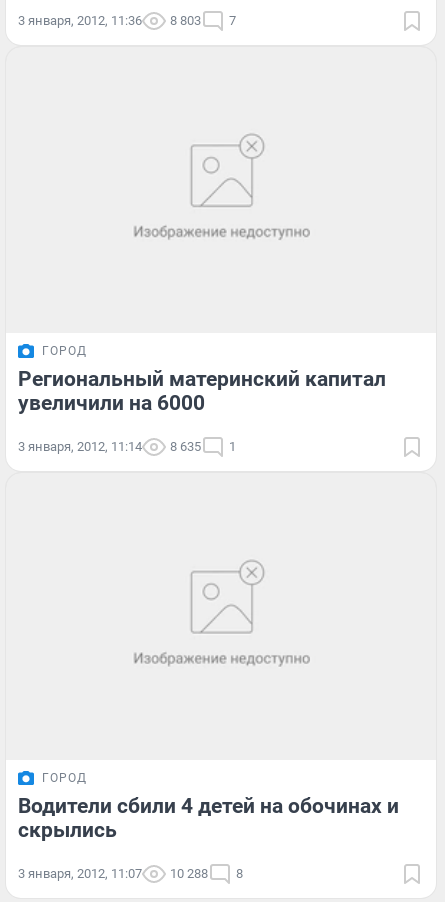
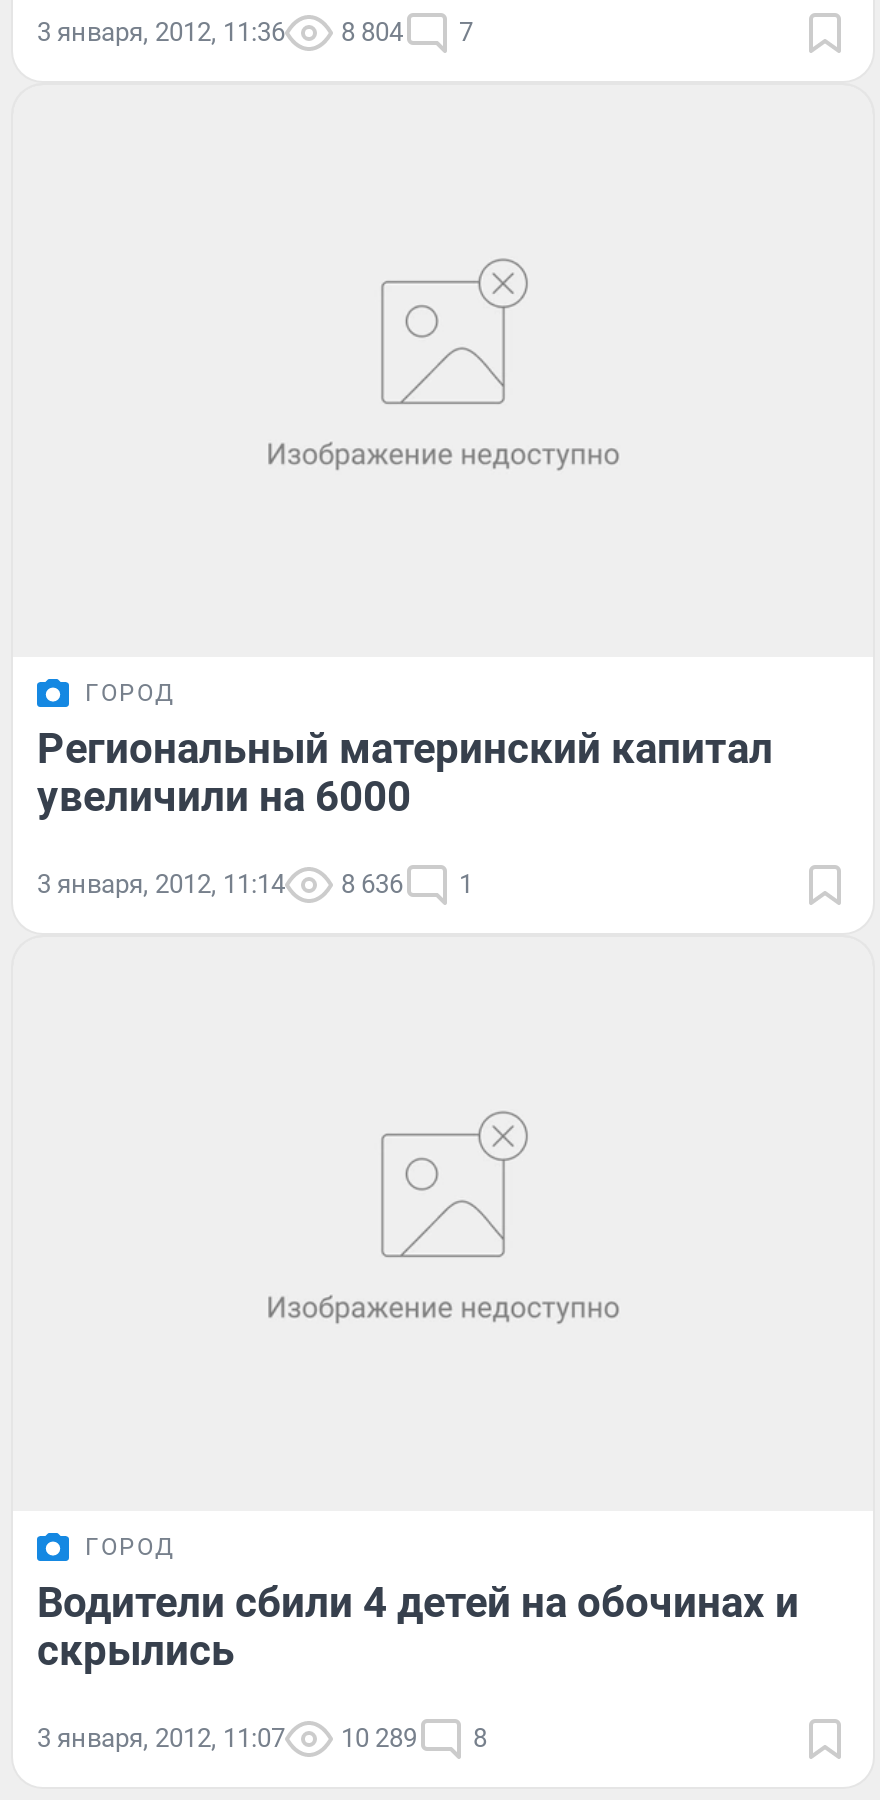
[170,13,201,28] 8 803 -> [341,16,403,46] 8 804
[170,439,201,454] 8 635 -> [341,869,403,899] 8 636
[170,866,208,881] 10 288 -> [341,1723,417,1753] 10 289

